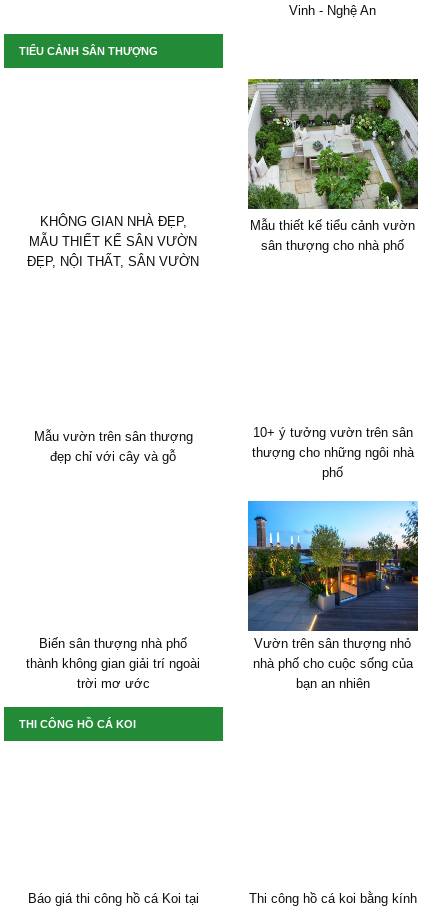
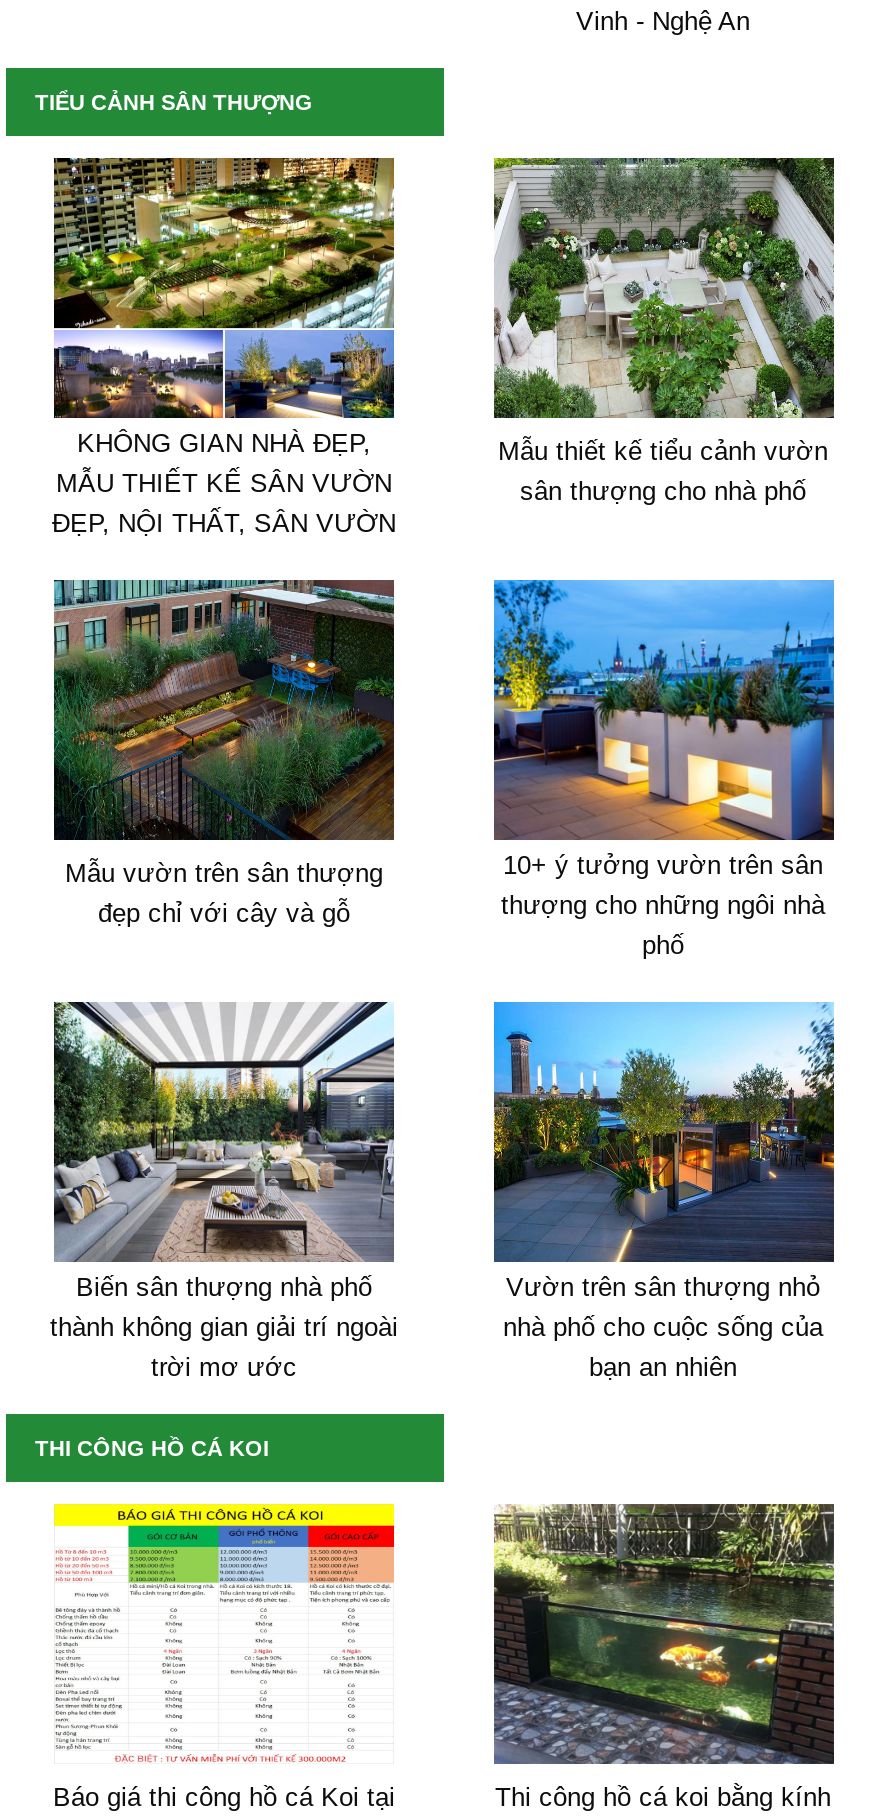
none -> [52,156,396,420] [image]
none -> [52,578,396,842] [image]
none -> [492,578,836,842] [image]
none -> [52,1000,396,1264] [image]
none -> [52,1502,396,1762] [image]
none -> [492,1502,836,1766] [image]

